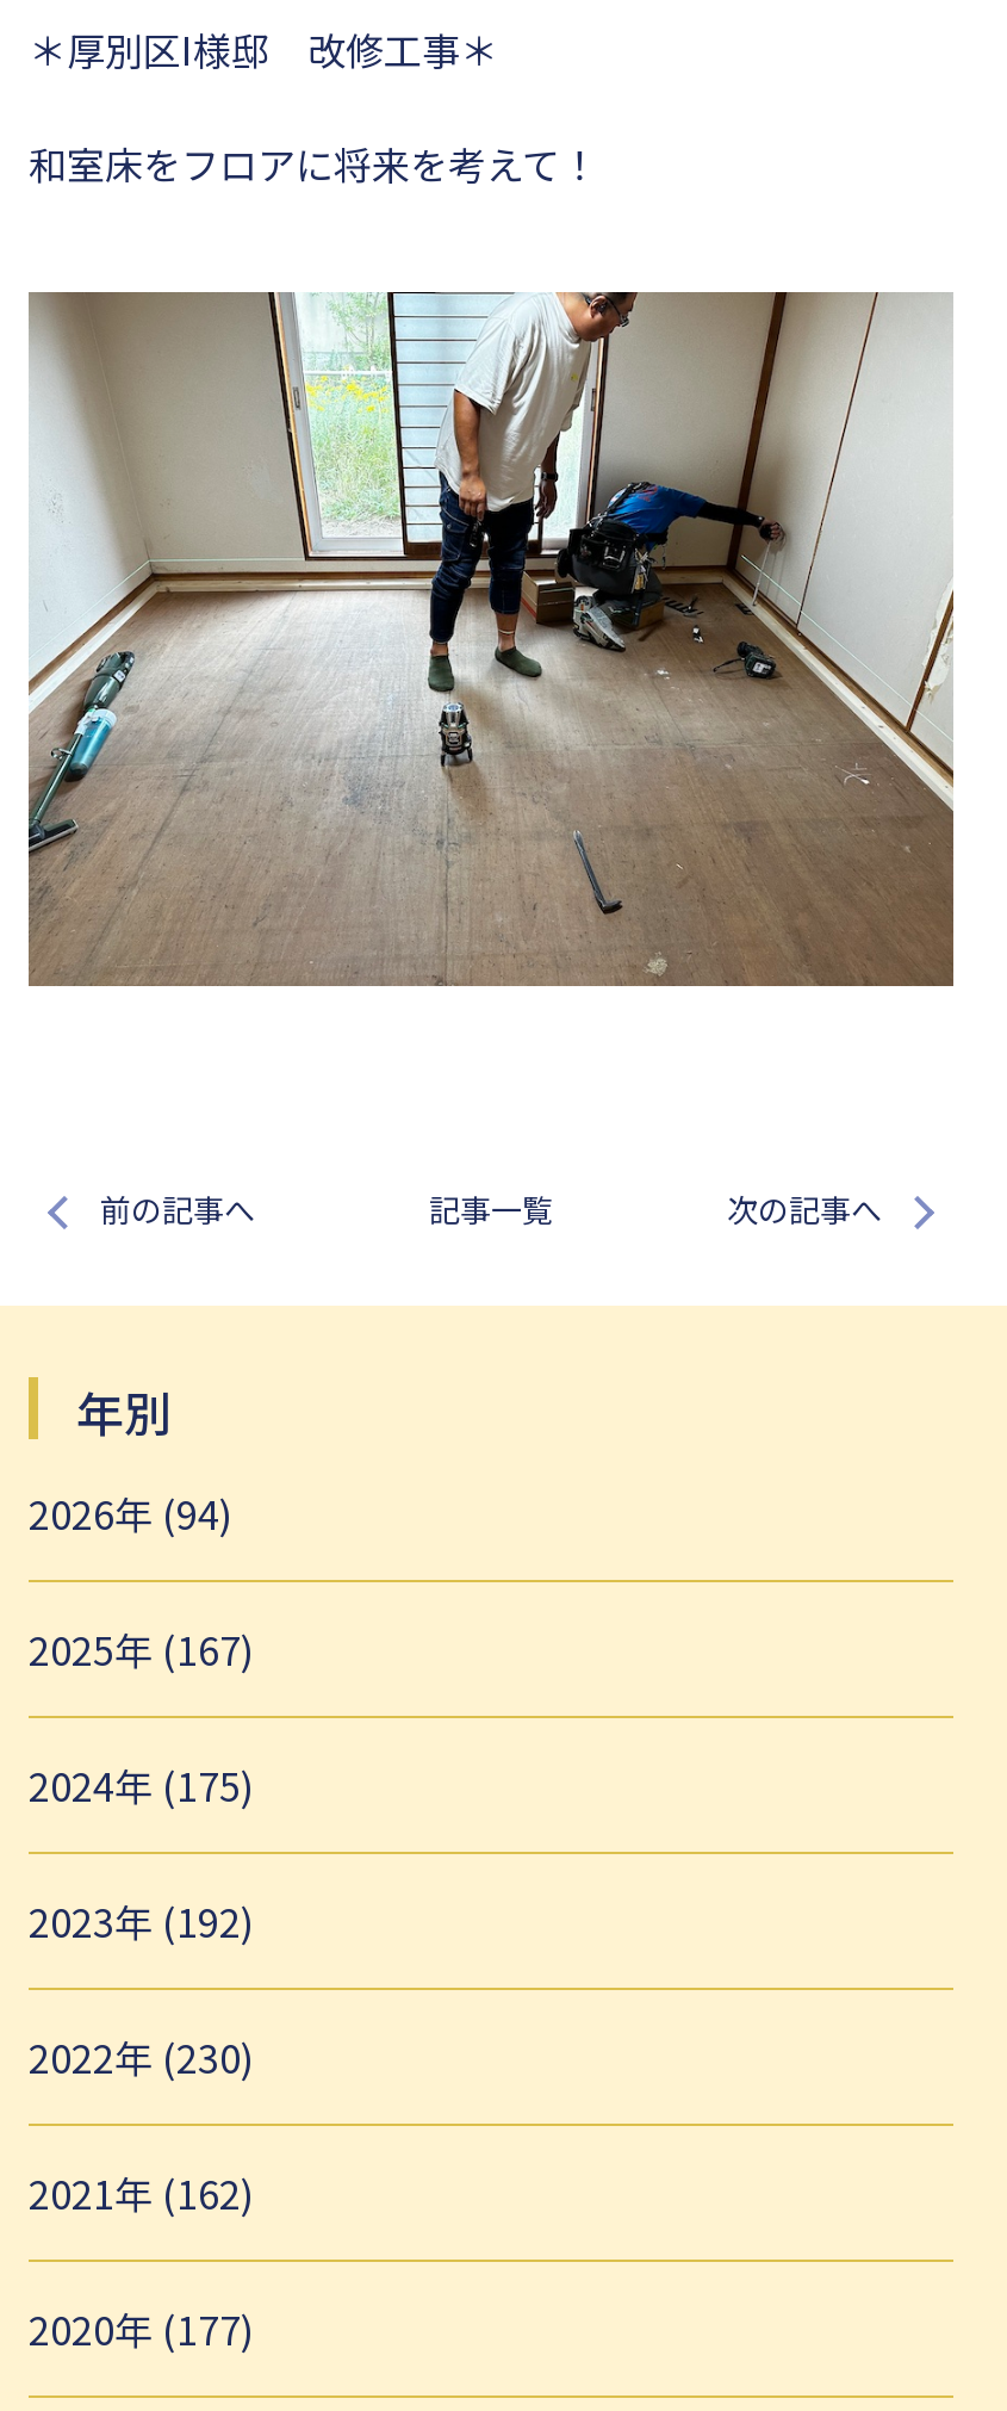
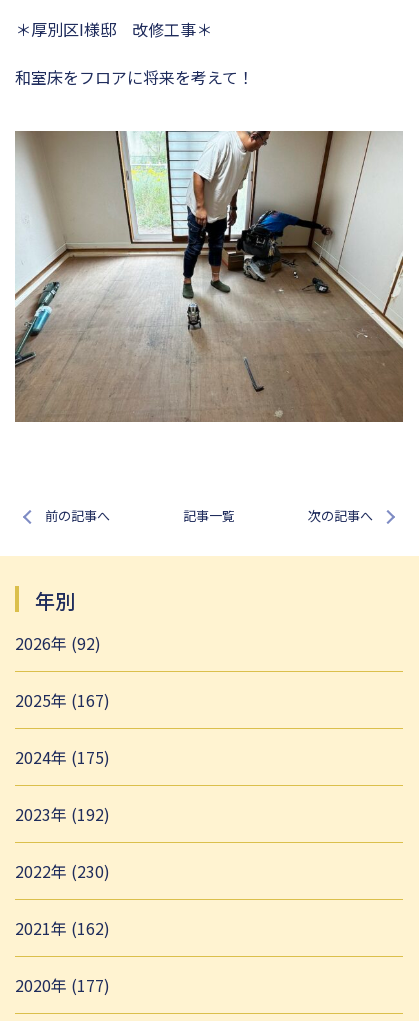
[29,1485,234,1542] 2026年 (94) -> [15,631,101,655] 2026年 (92)

